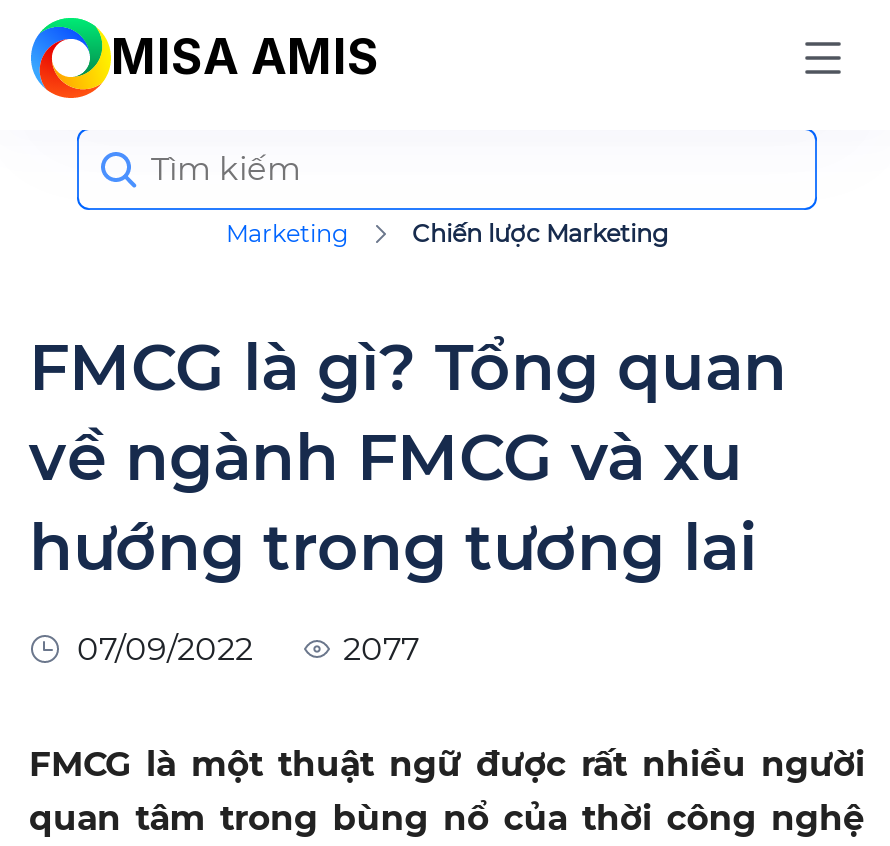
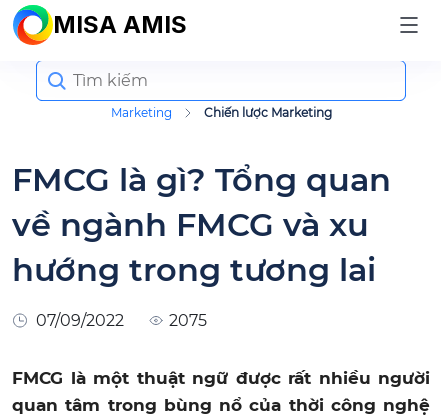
[343,629,419,667] 2077 -> [169,310,207,329] 2075

